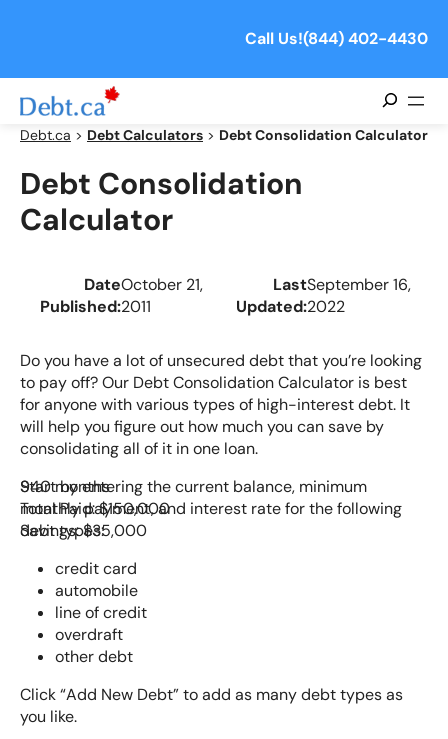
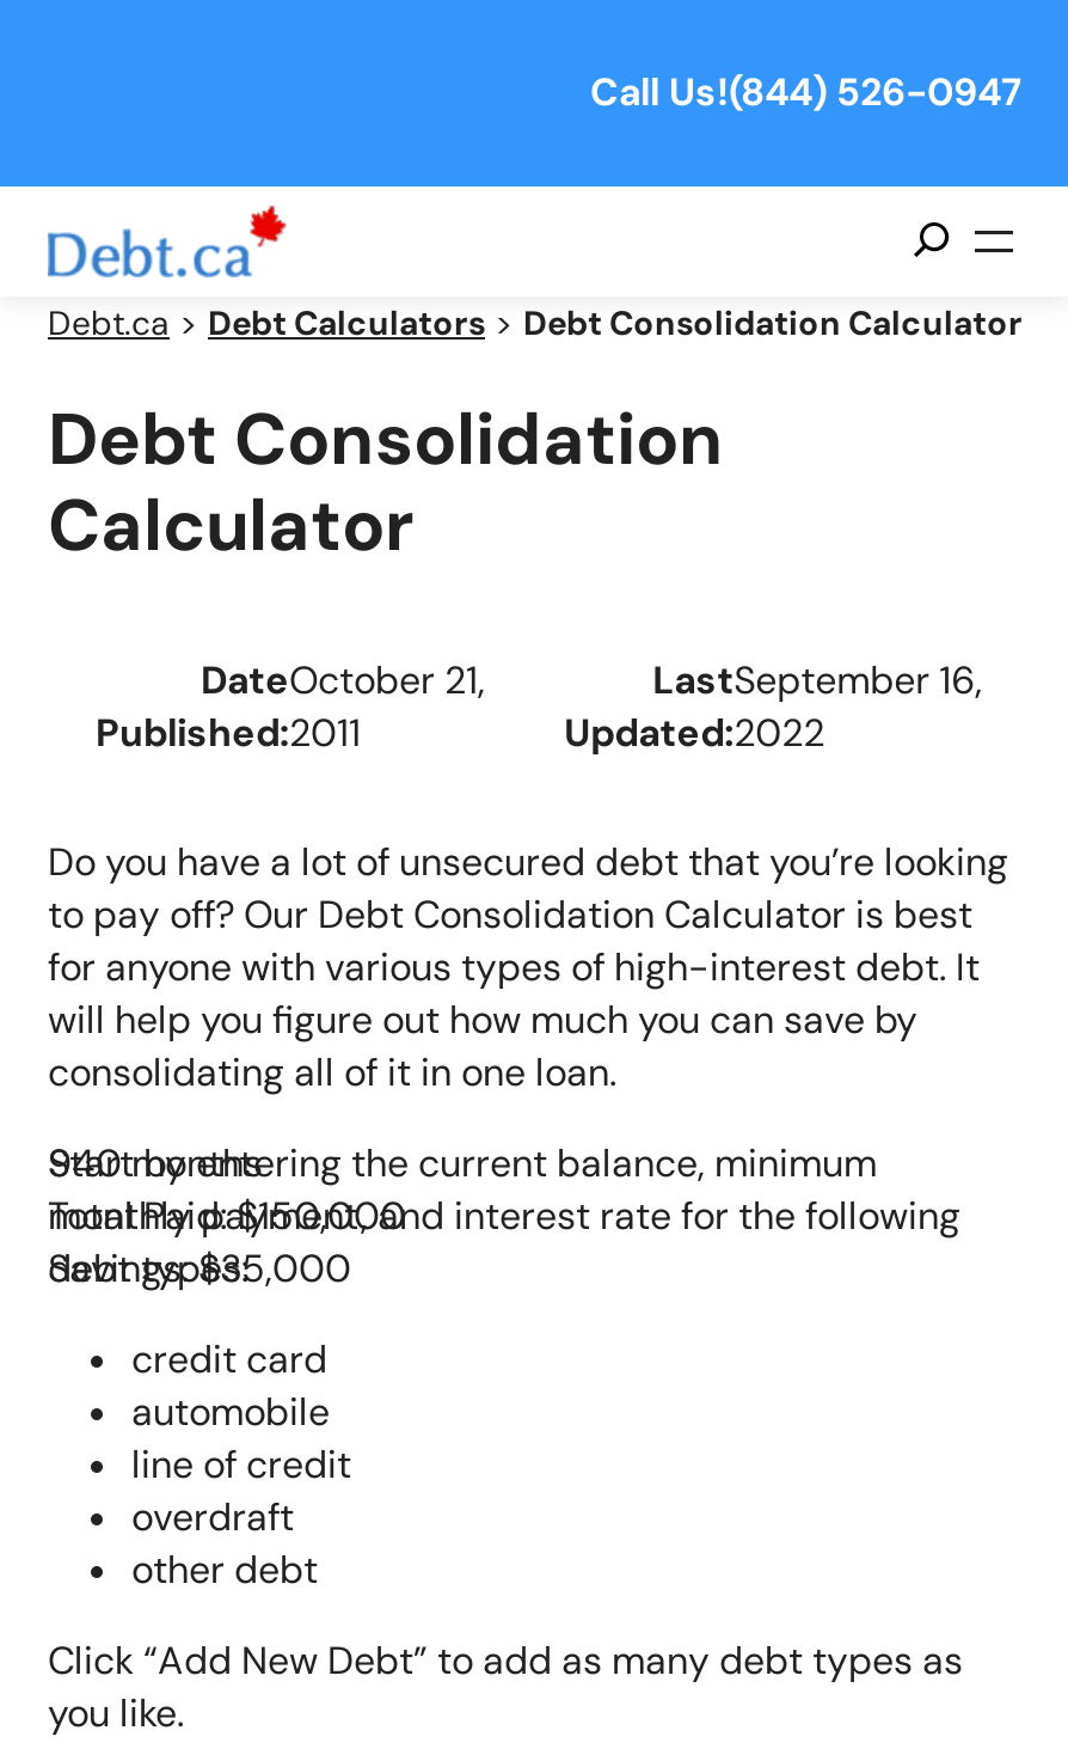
[245,28,428,49] Call Us!(844) 402-4430 -> [590,67,1023,117] Call Us!(844) 526-0947

